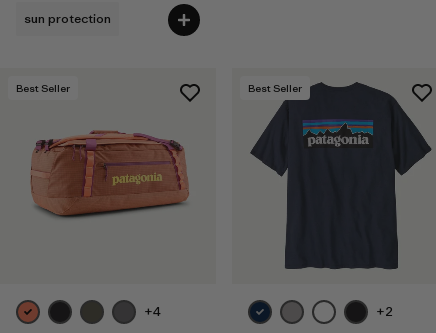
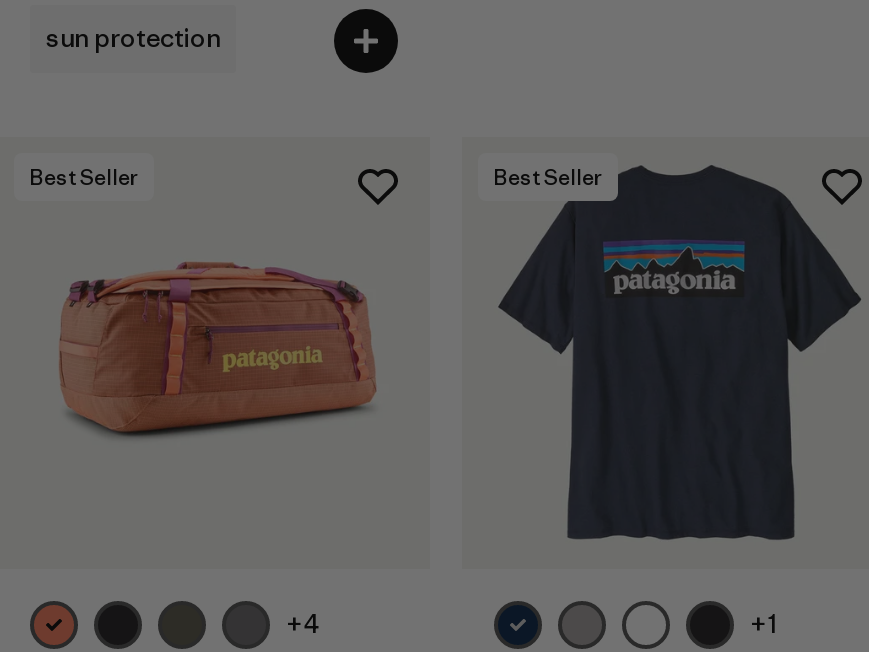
[376,303,393,320] +2 -> [750,607,776,641] +1

